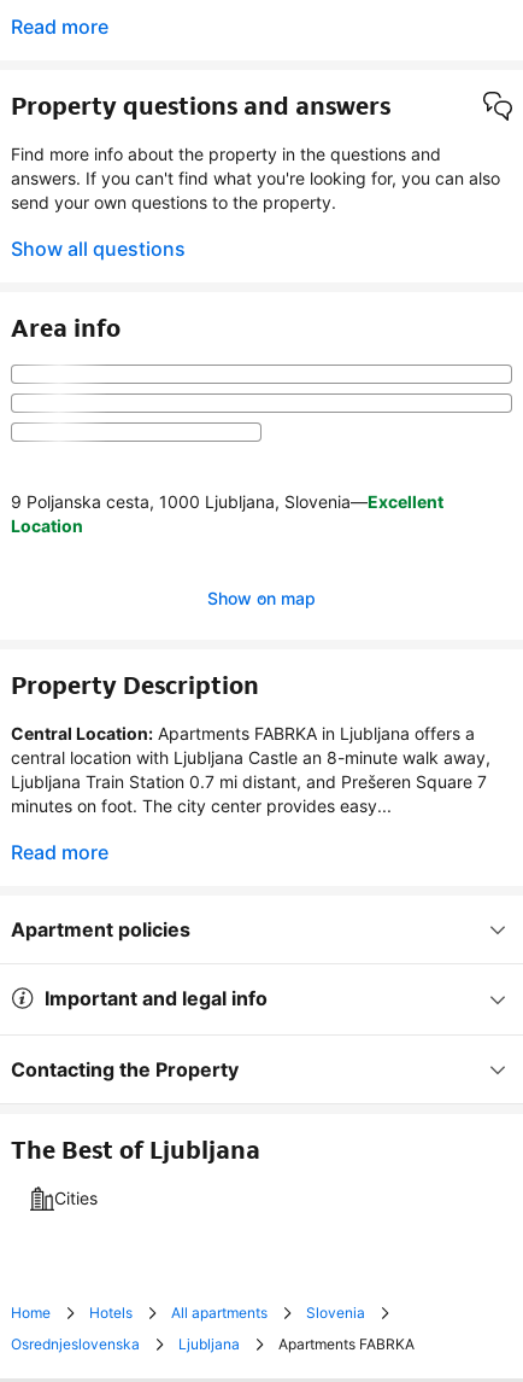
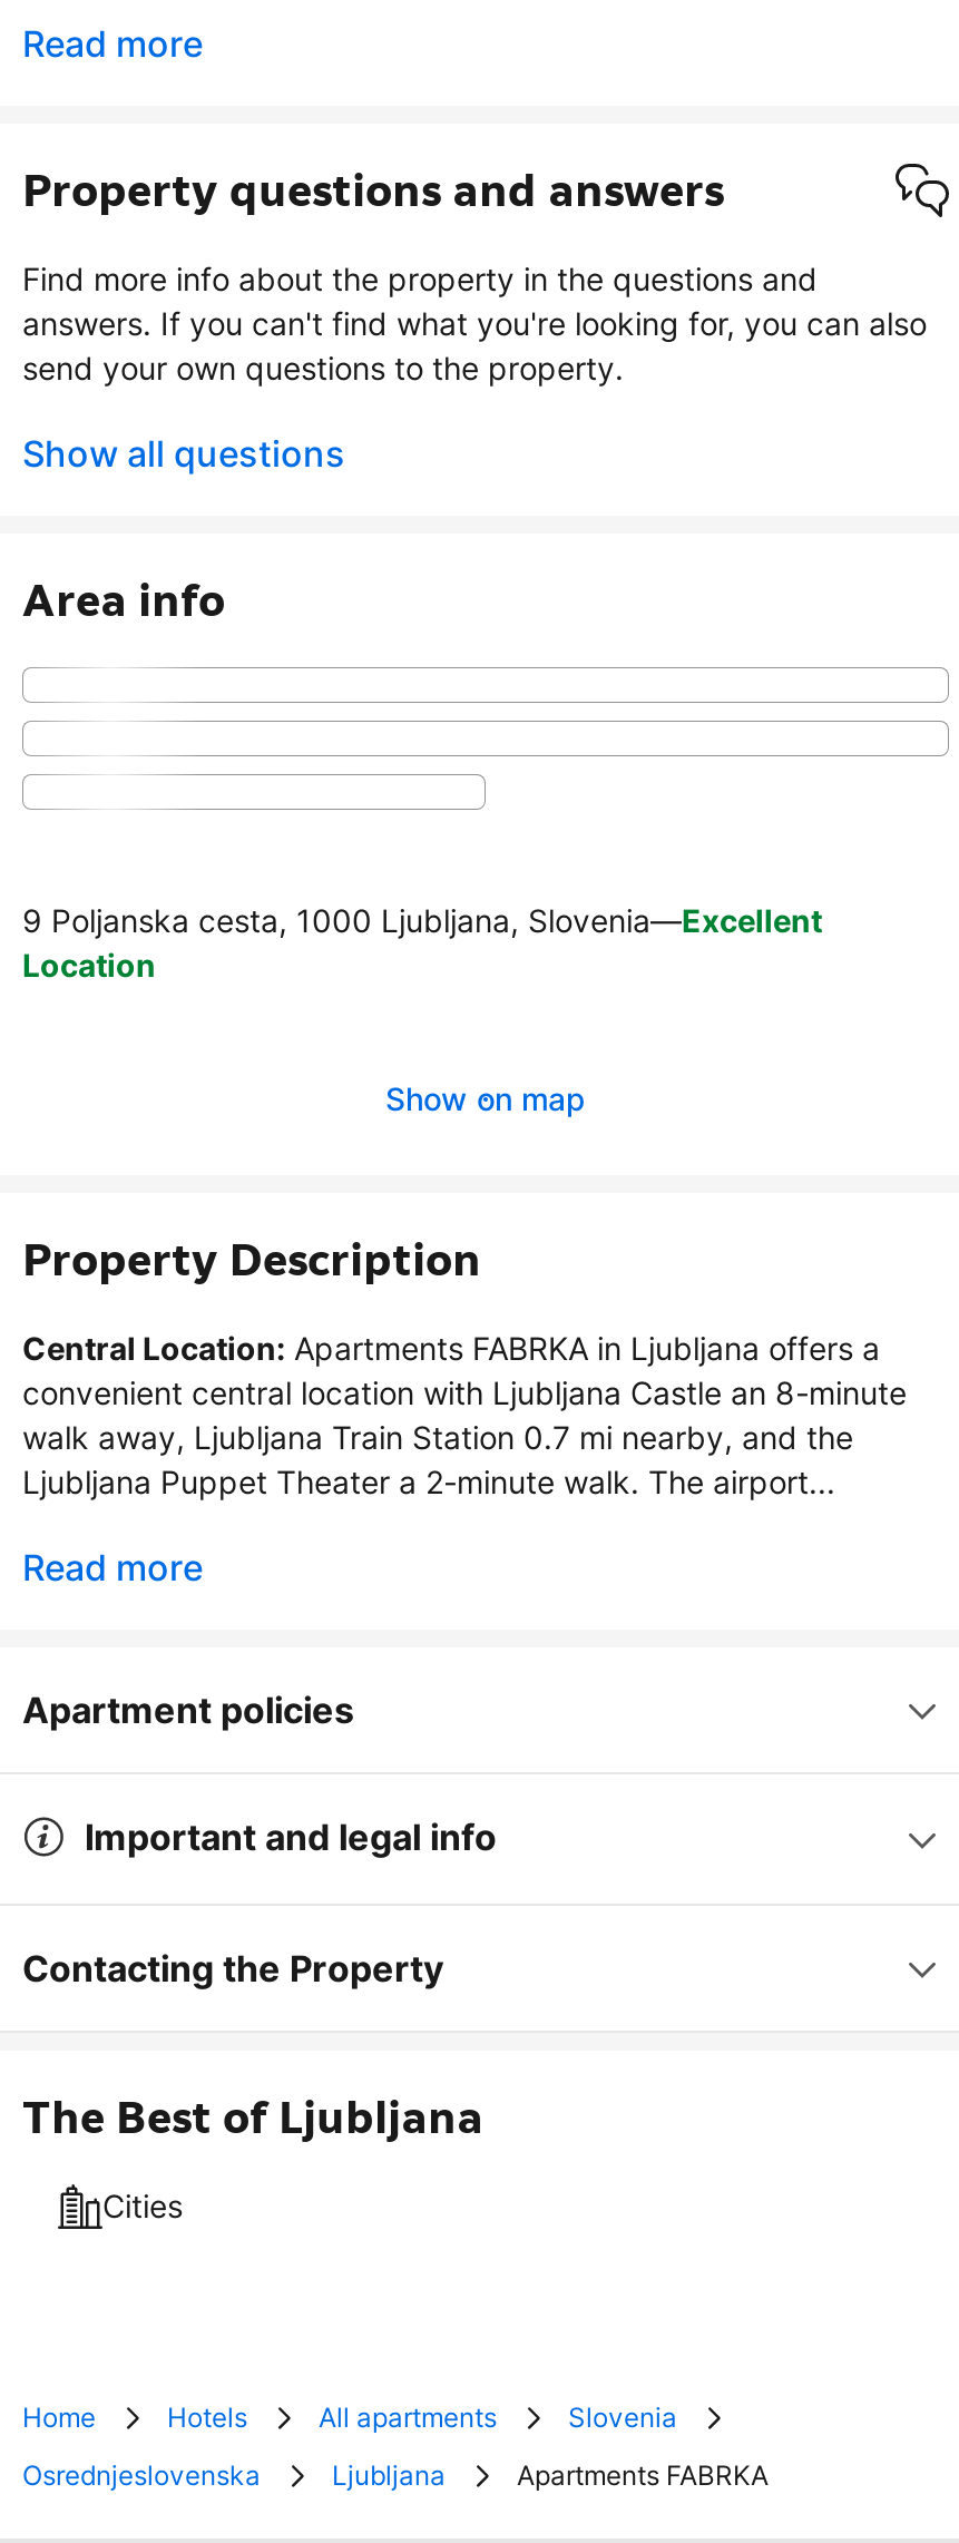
[11,747,490,816] central location with Ljubljana Castle an 8-minute walk away, | Ljubljana Train Station 0.7 mi distant, and Prešeren Square 7 | minutes on foot. The city center provides easy... -> [22,1373,907,1500] convenient central location with Ljubljana Castle an 8-minute | walk away, Ljubljana Train Station 0.7 mi nearby, and the | Ljubljana Puppet Theater a 2-minute walk. The airport...

